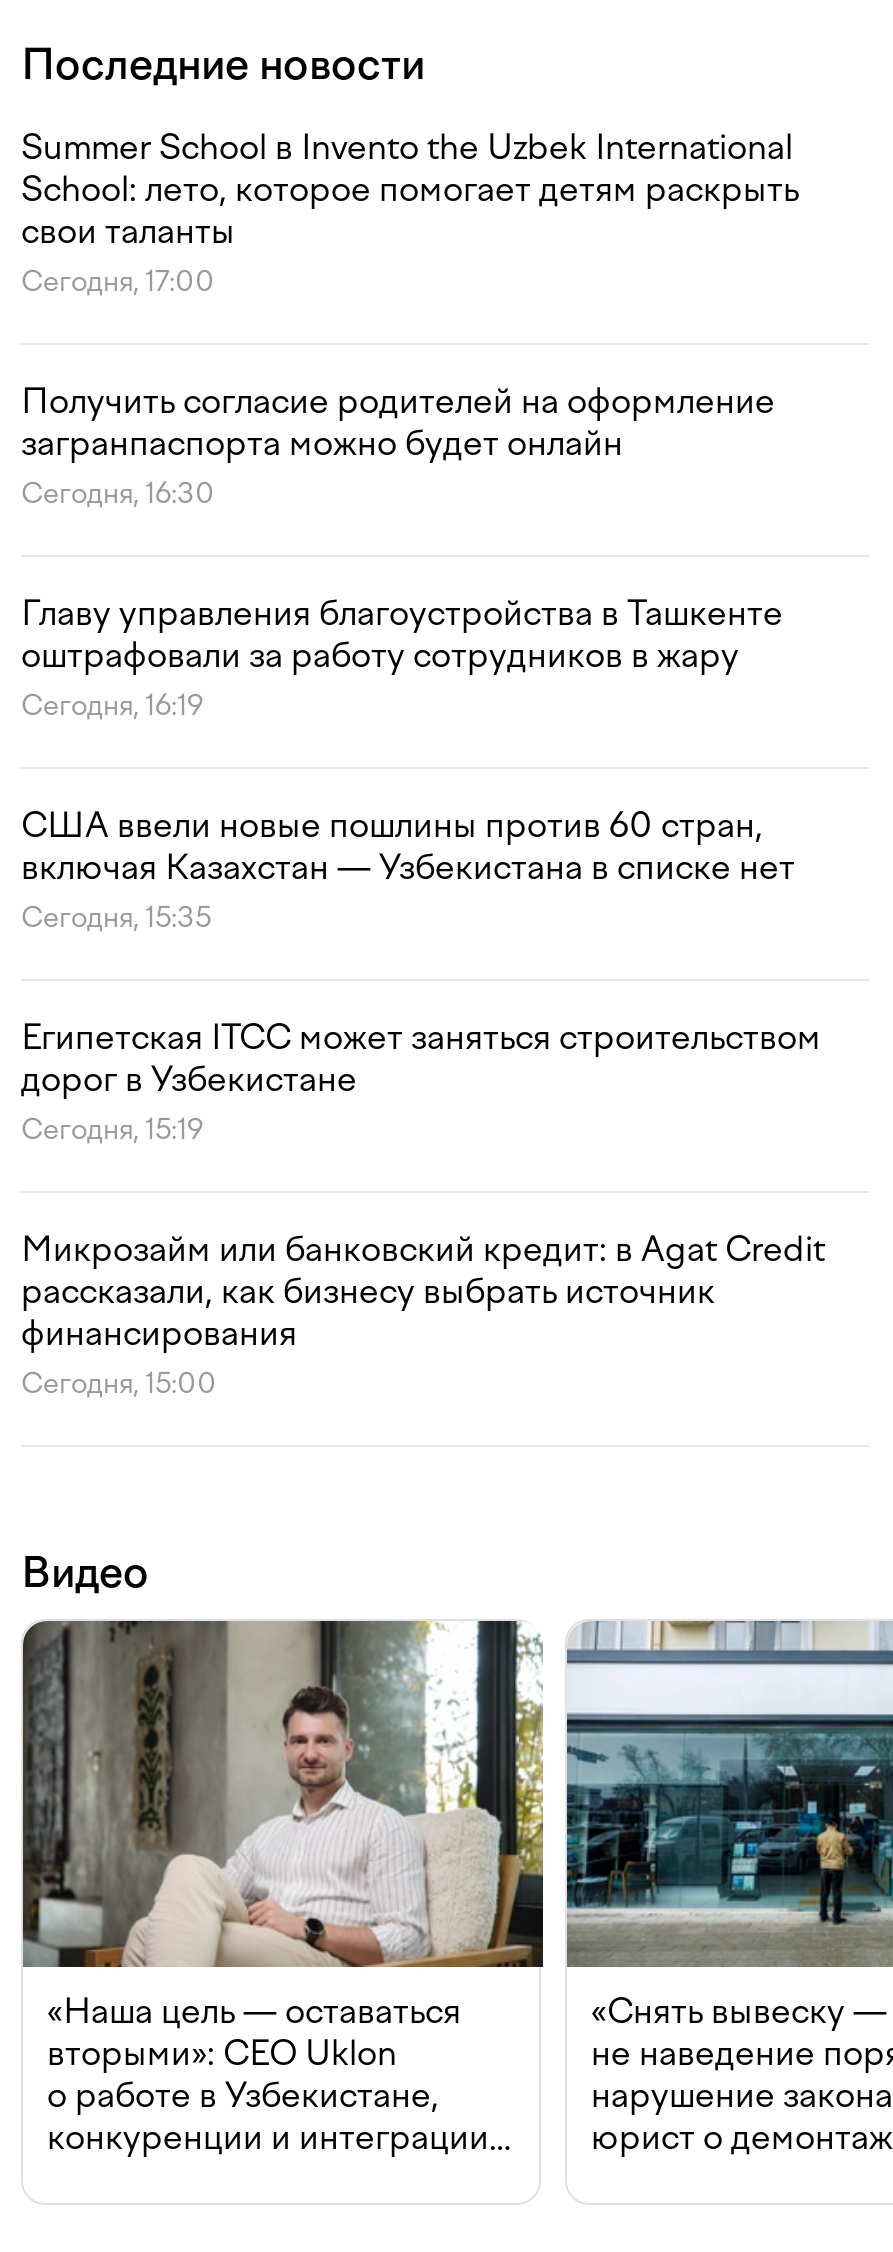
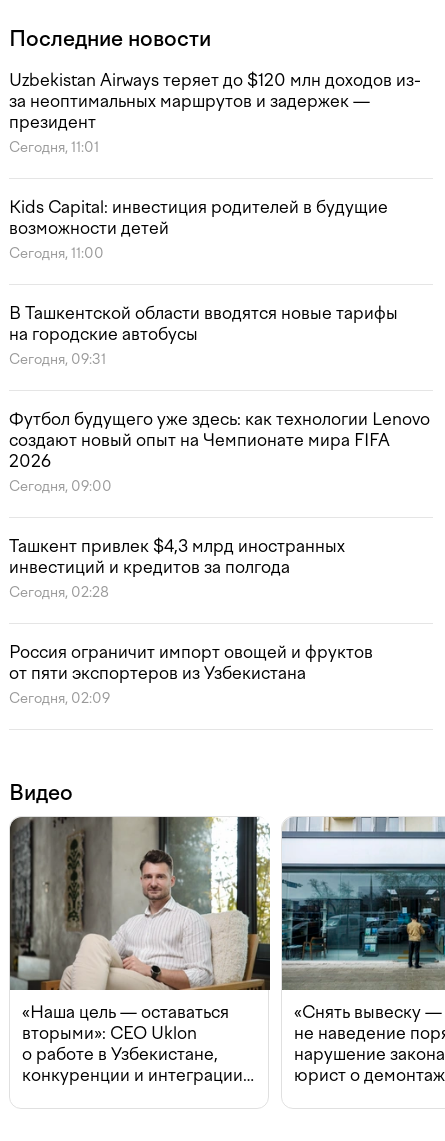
[21,128,799,300] Summer School в Invento the Uzbek International | School: лето, которое помогает детям раскрыть | свои таланты | Сегодня, 17:00 -> [9,70,421,156] Uzbekistan Airways теряет до $120 млн доходов из- | за неоптимальных маршрутов и задержек — | президент | Сегодня, 11:01
[21,382,775,512] Получить согласие родителей на оформление | загранпаспорта можно будет онлайн | Сегодня, 16:30 -> [9,197,388,262] Kids Capital: инвестиция родителей в будущие | возможности детей | Сегодня, 11:00
[21,594,783,724] Главу управления благоустройства в Ташкенте | оштрафовали за работу сотрудников в жару | Сегодня, 16:19 -> [9,303,398,368] В Ташкентской области вводятся новые тарифы | на городские автобусы | Сегодня, 09:31
[21,806,795,936] США ввели новые пошлины против 60 стран, | включая Казахстан — Узбекистана в списке нет | Сегодня, 15:35 -> [9,409,430,495] Футбол будущего уже здесь: как технологии Lenovo | создают новый опыт на Чемпионате мира FIFA | 2026 | Сегодня, 09:00
[21,1018,821,1148] Египетская ITCC может заняться строительством | дорог в Узбекистане | Сегодня, 15:19 -> [9,536,345,601] Ташкент привлек $4,3 млрд иностранных | инвестиций и кредитов за полгода | Сегодня, 02:28
[21,1230,825,1402] Микрозайм или банковский кредит: в Agat Credit | рассказали, как бизнесу выбрать источник | финансирования | Сегодня, 15:00 -> [9,642,373,707] Россия ограничит импорт овощей и фруктов | от пяти экспортеров из Узбекистана | Сегодня, 02:09

